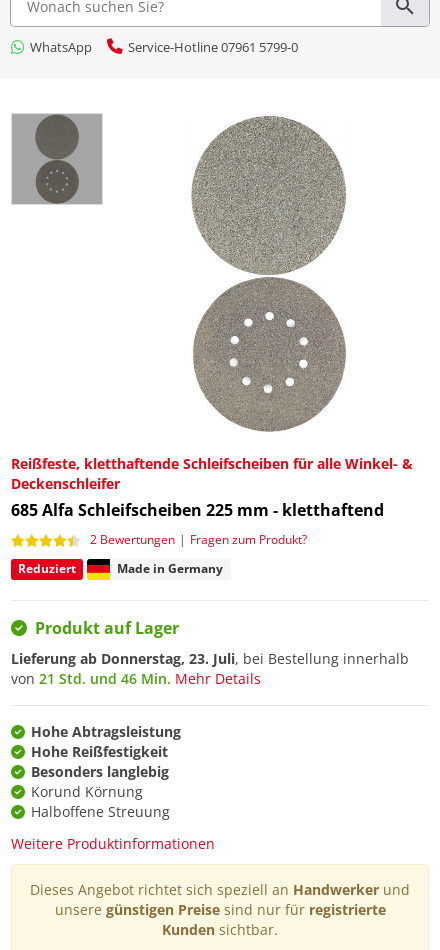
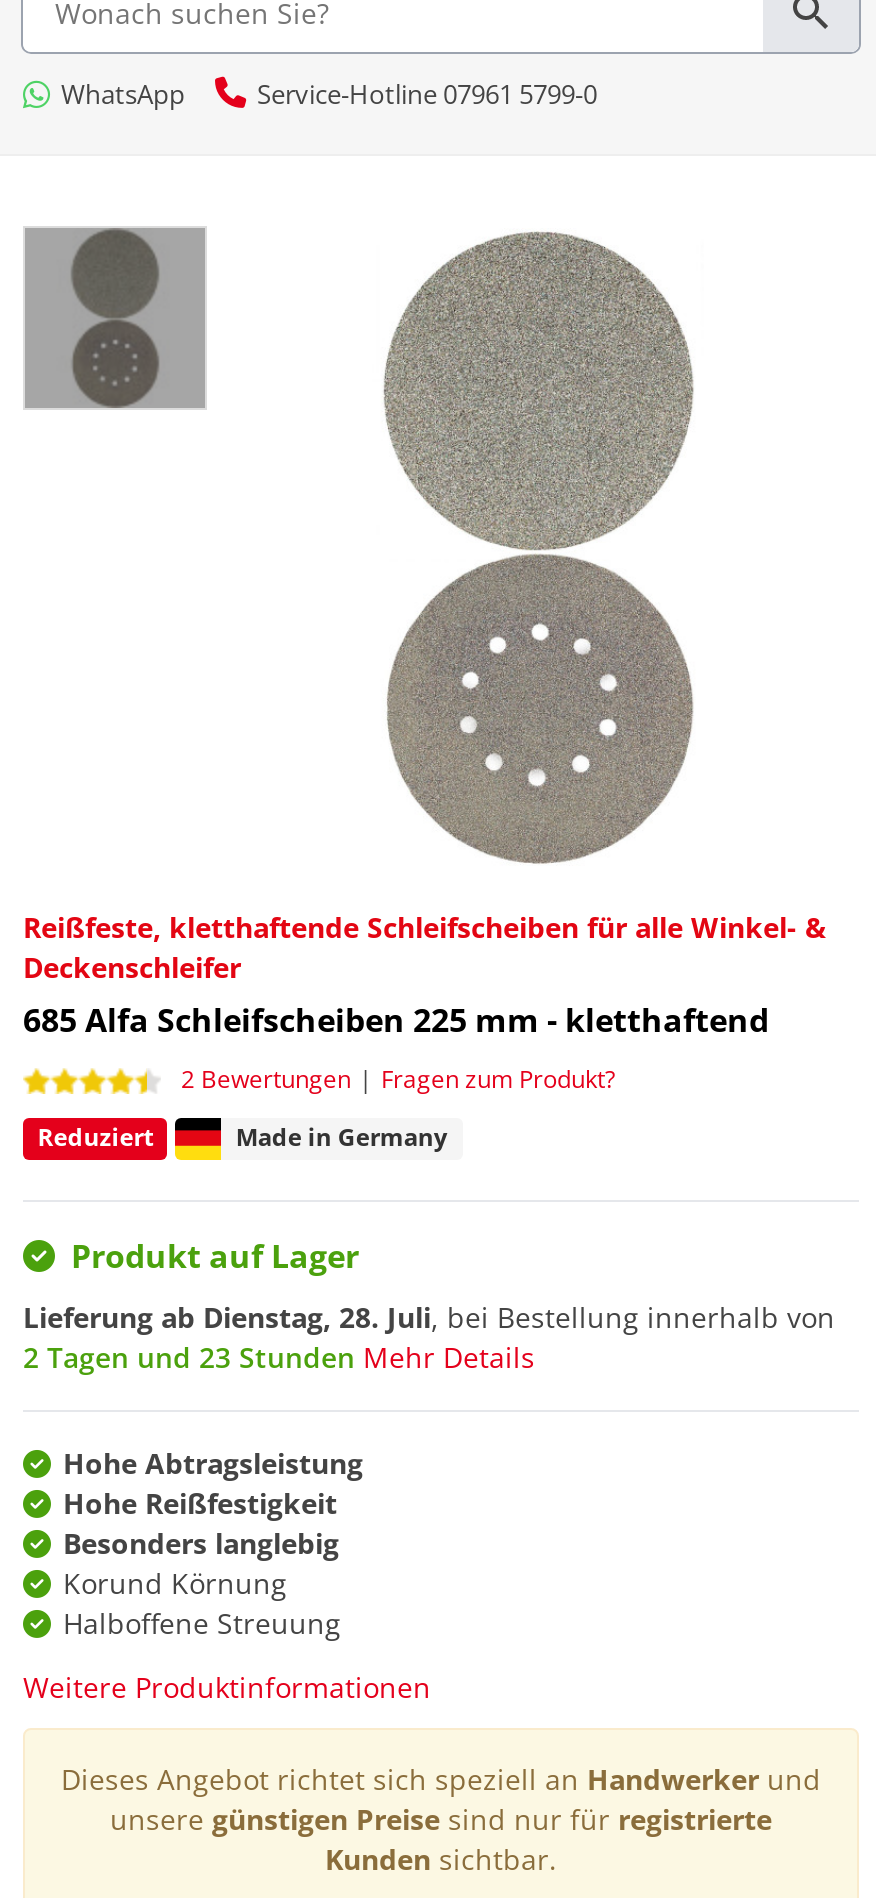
[11,649,409,688] Lieferung ab Donnerstag, 23. Juli, bei Bestellung innerhalb | von 21 Std. und 46 Min. Mehr Details -> [23,1299,835,1377] Lieferung ab Dienstag, 28. Juli, bei Bestellung innerhalb von | 2 Tagen und 23 Stunden Mehr Details

